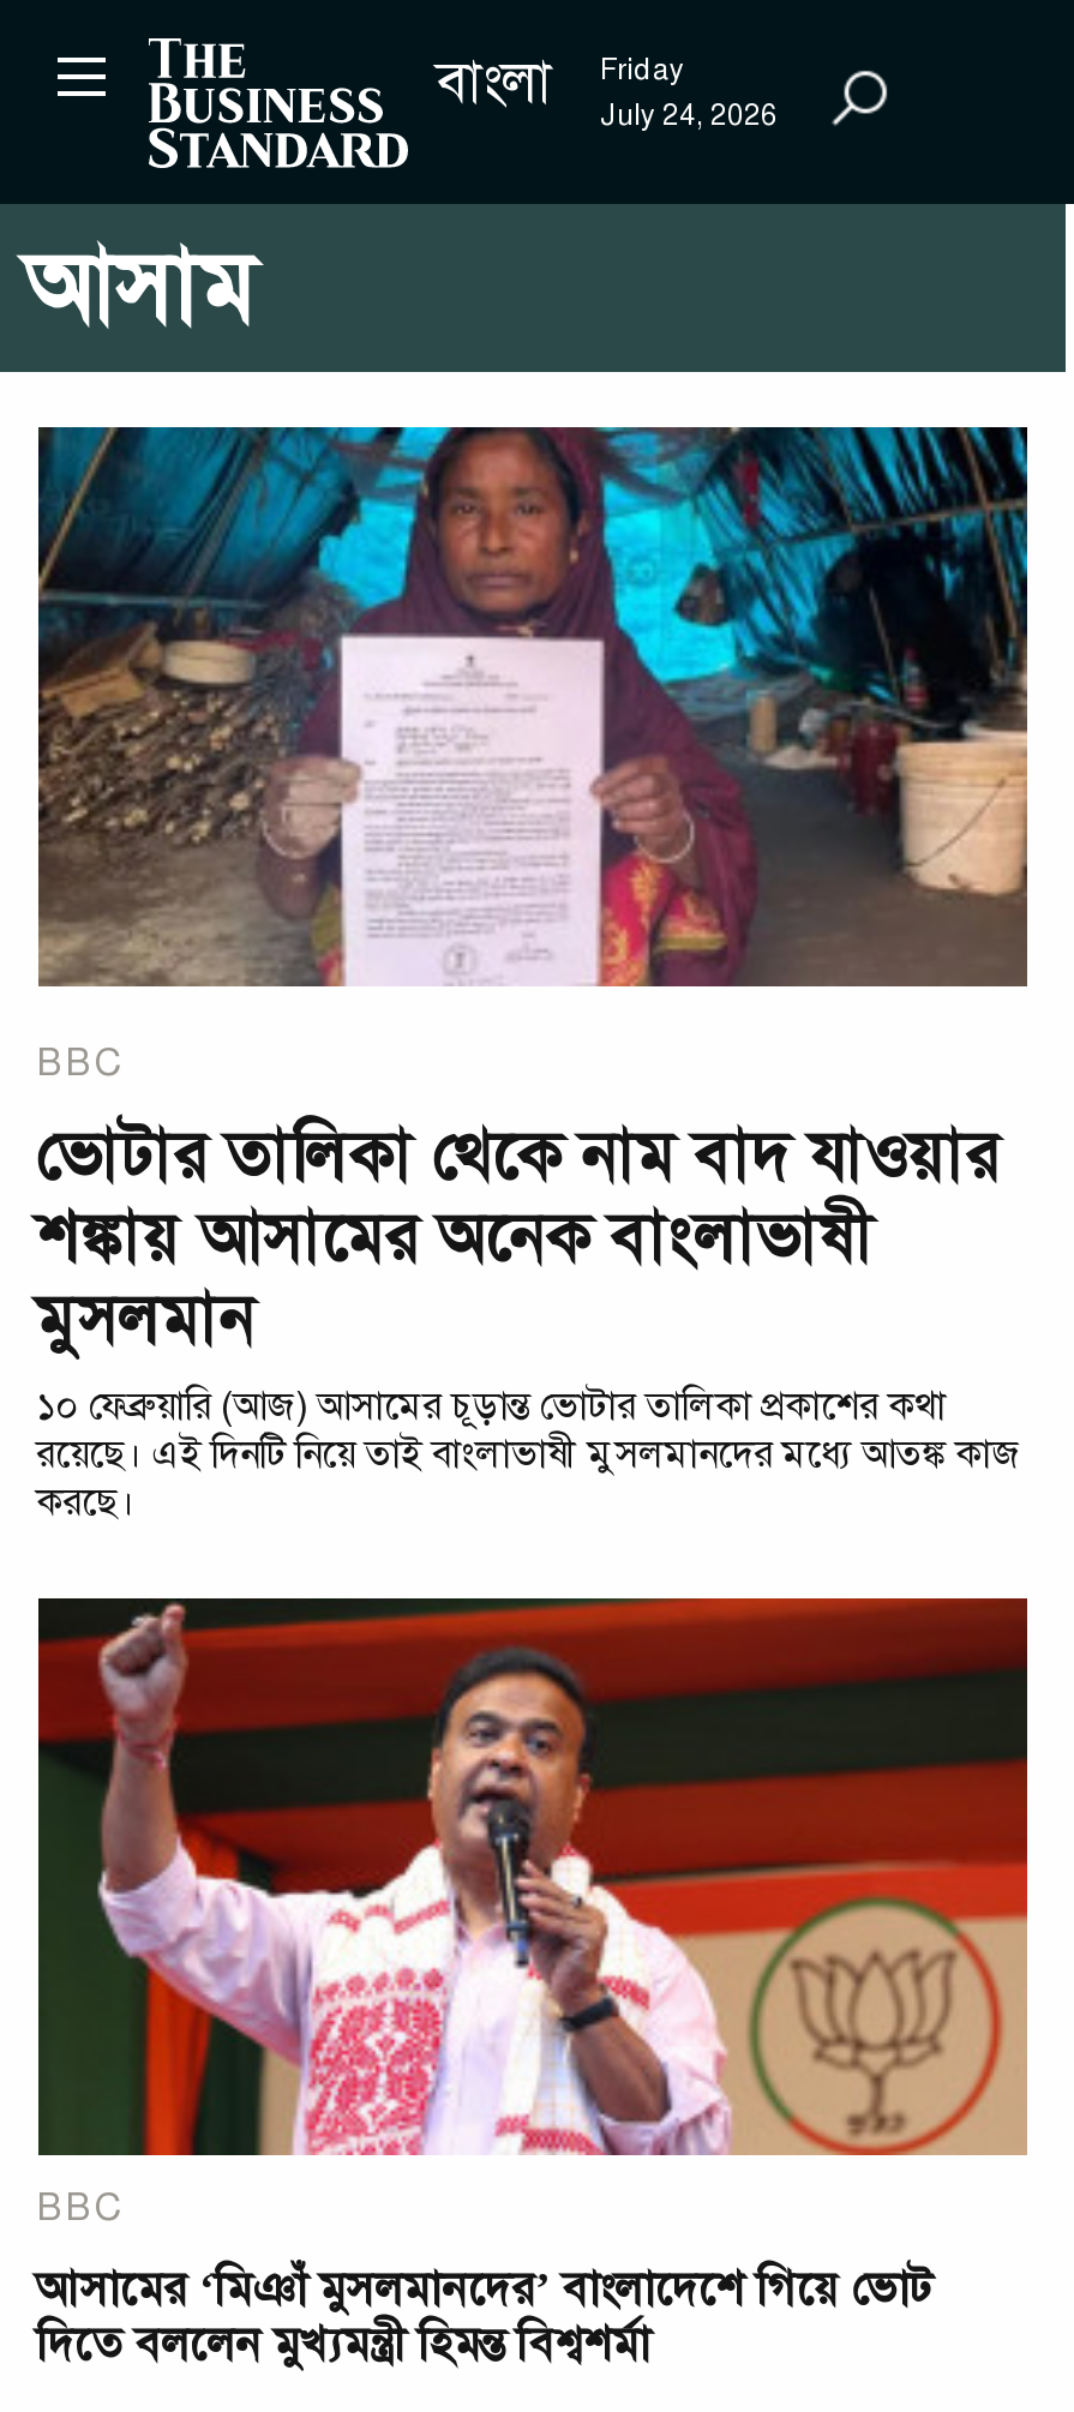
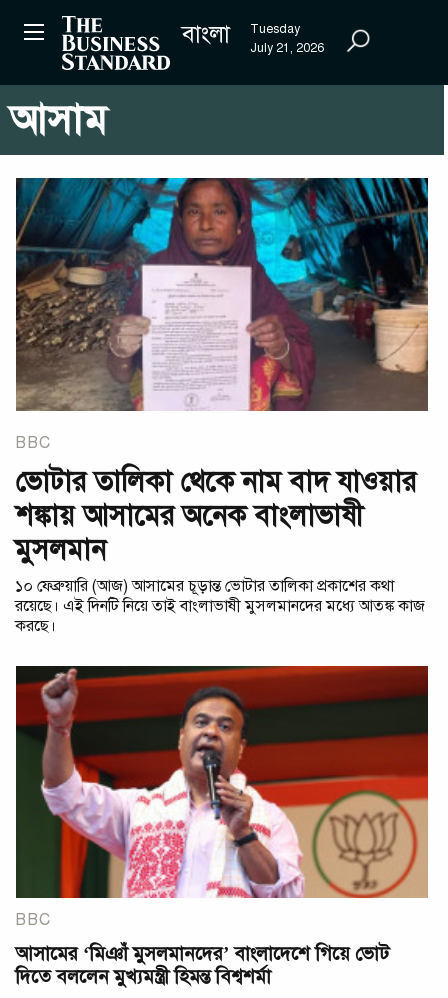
[600,53,778,132] Friday | July 24, 2026 -> [250,22,324,55] Tuesday | July 21, 2026

